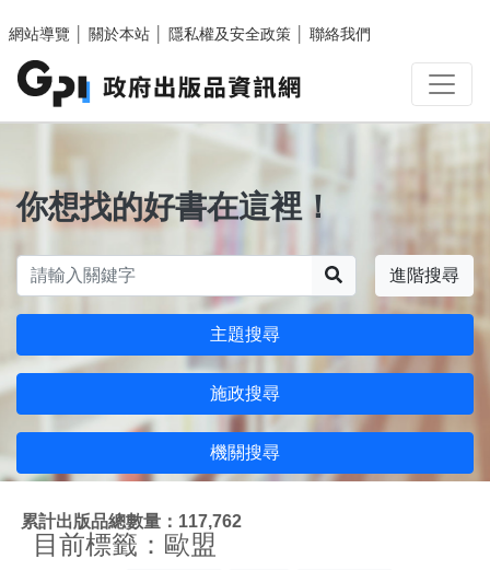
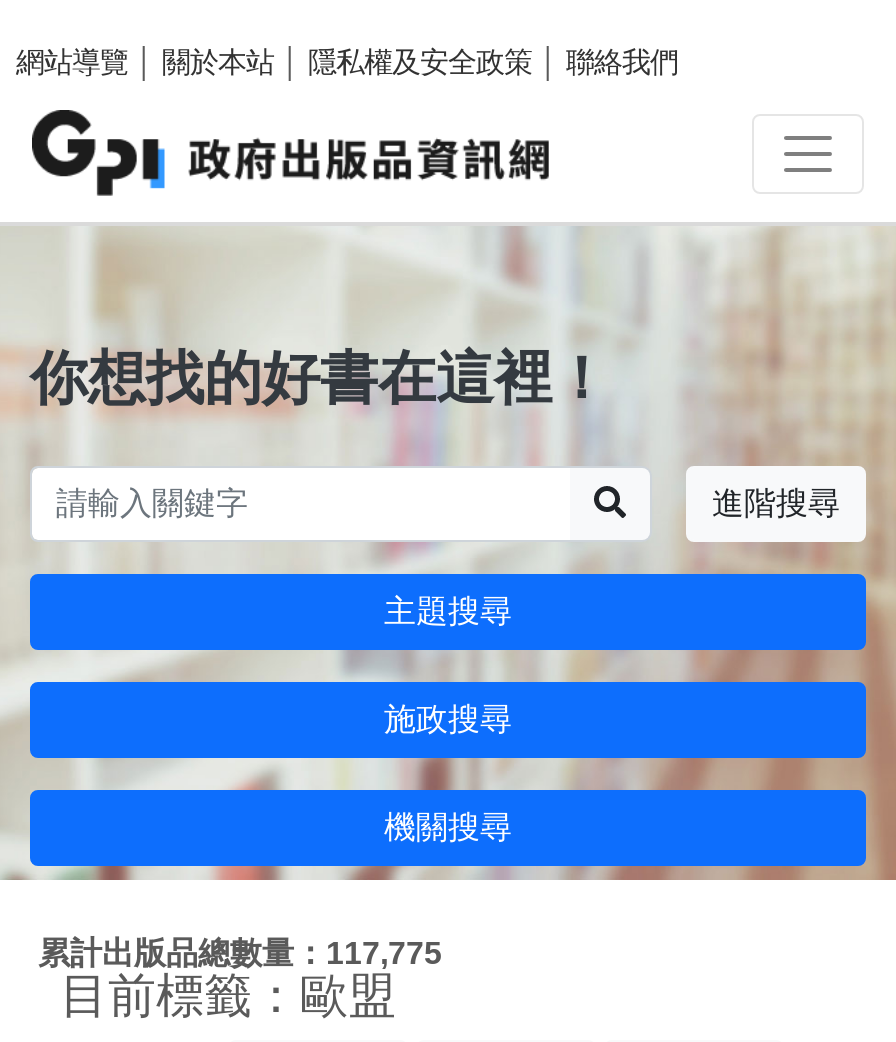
[21,512,242,530] 累計出版品總數量：117,762 -> [38,935,442,969] 累計出版品總數量：117,775

